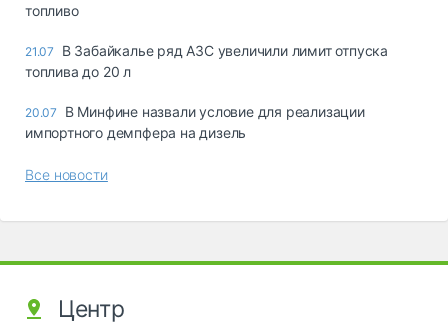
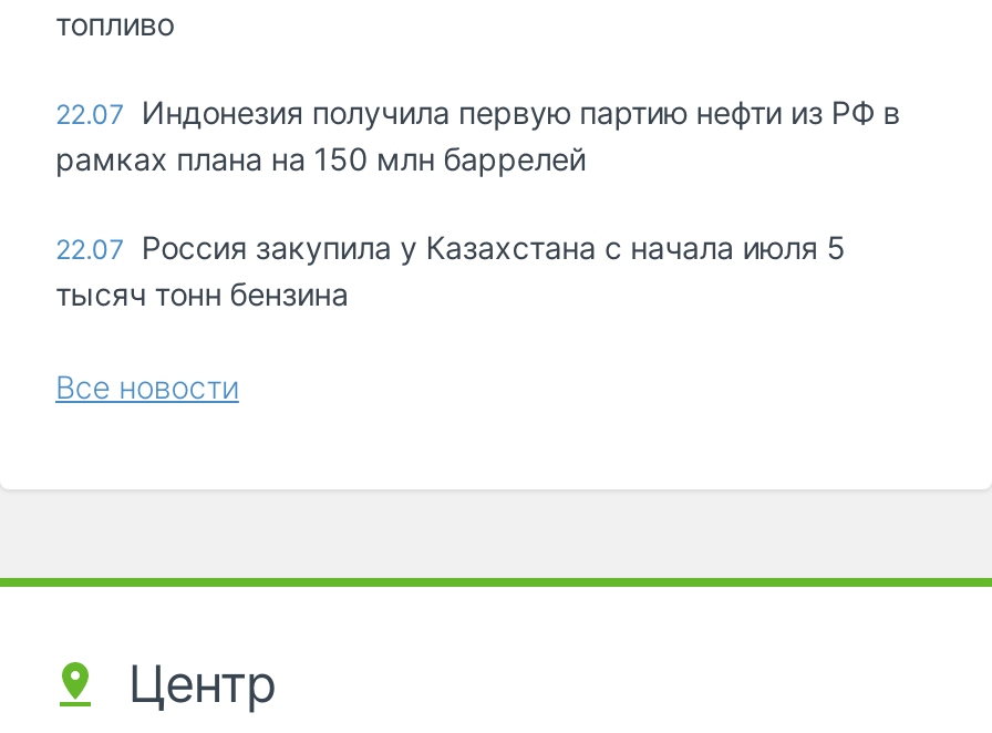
[25,42,388,80] 21.07 В Забайкалье ряд АЗС увеличили лимит отпуска | топлива до 20 л -> [55,93,900,177] 22.07 Индонезия получила первую партию нефти из РФ в | рамках плана на 150 млн баррелей
[25,103,365,141] 20.07 В Минфине назвали условие для реализации | импортного демпфера на дизель -> [55,228,846,312] 22.07 Россия закупила у Казахстана с начала июля 5 | тысяч тонн бензина

